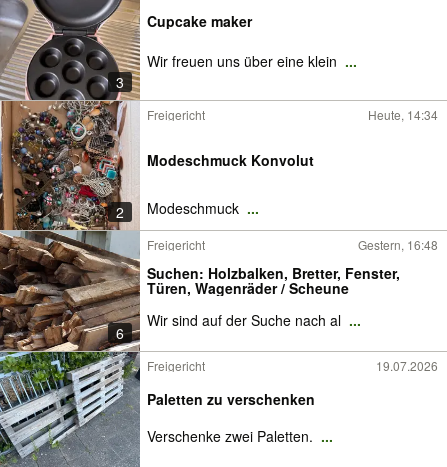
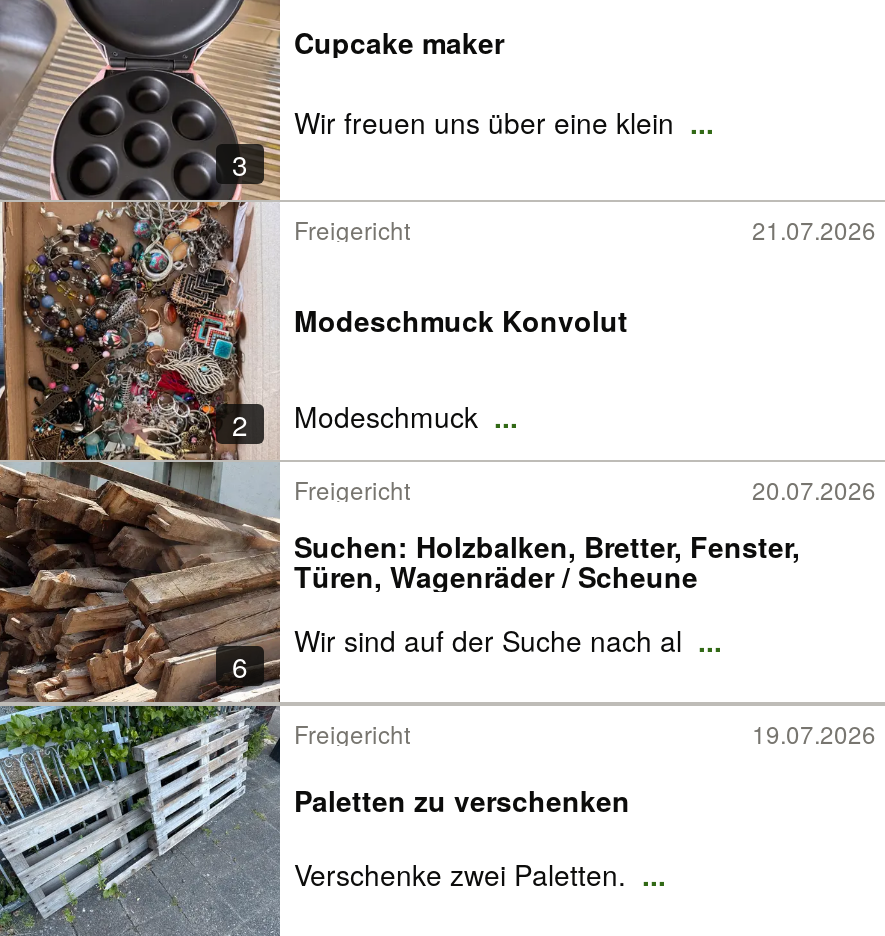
[368,106,438,123] Heute, 14:34 -> [752,212,876,246] 21.07.2026
[358,236,438,253] Gestern, 16:48 -> [752,472,876,506] 20.07.2026

